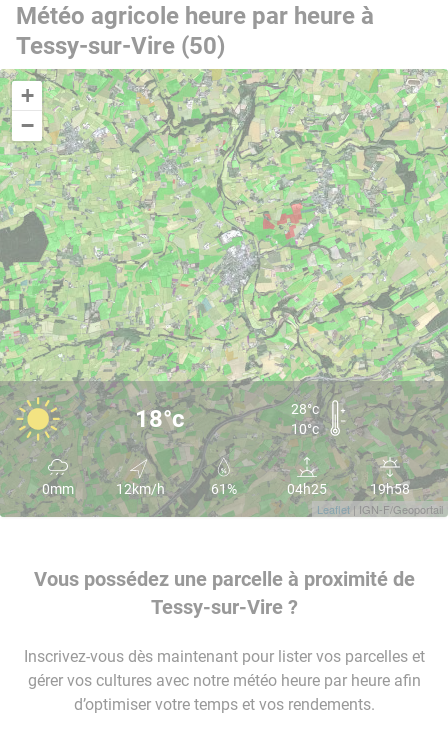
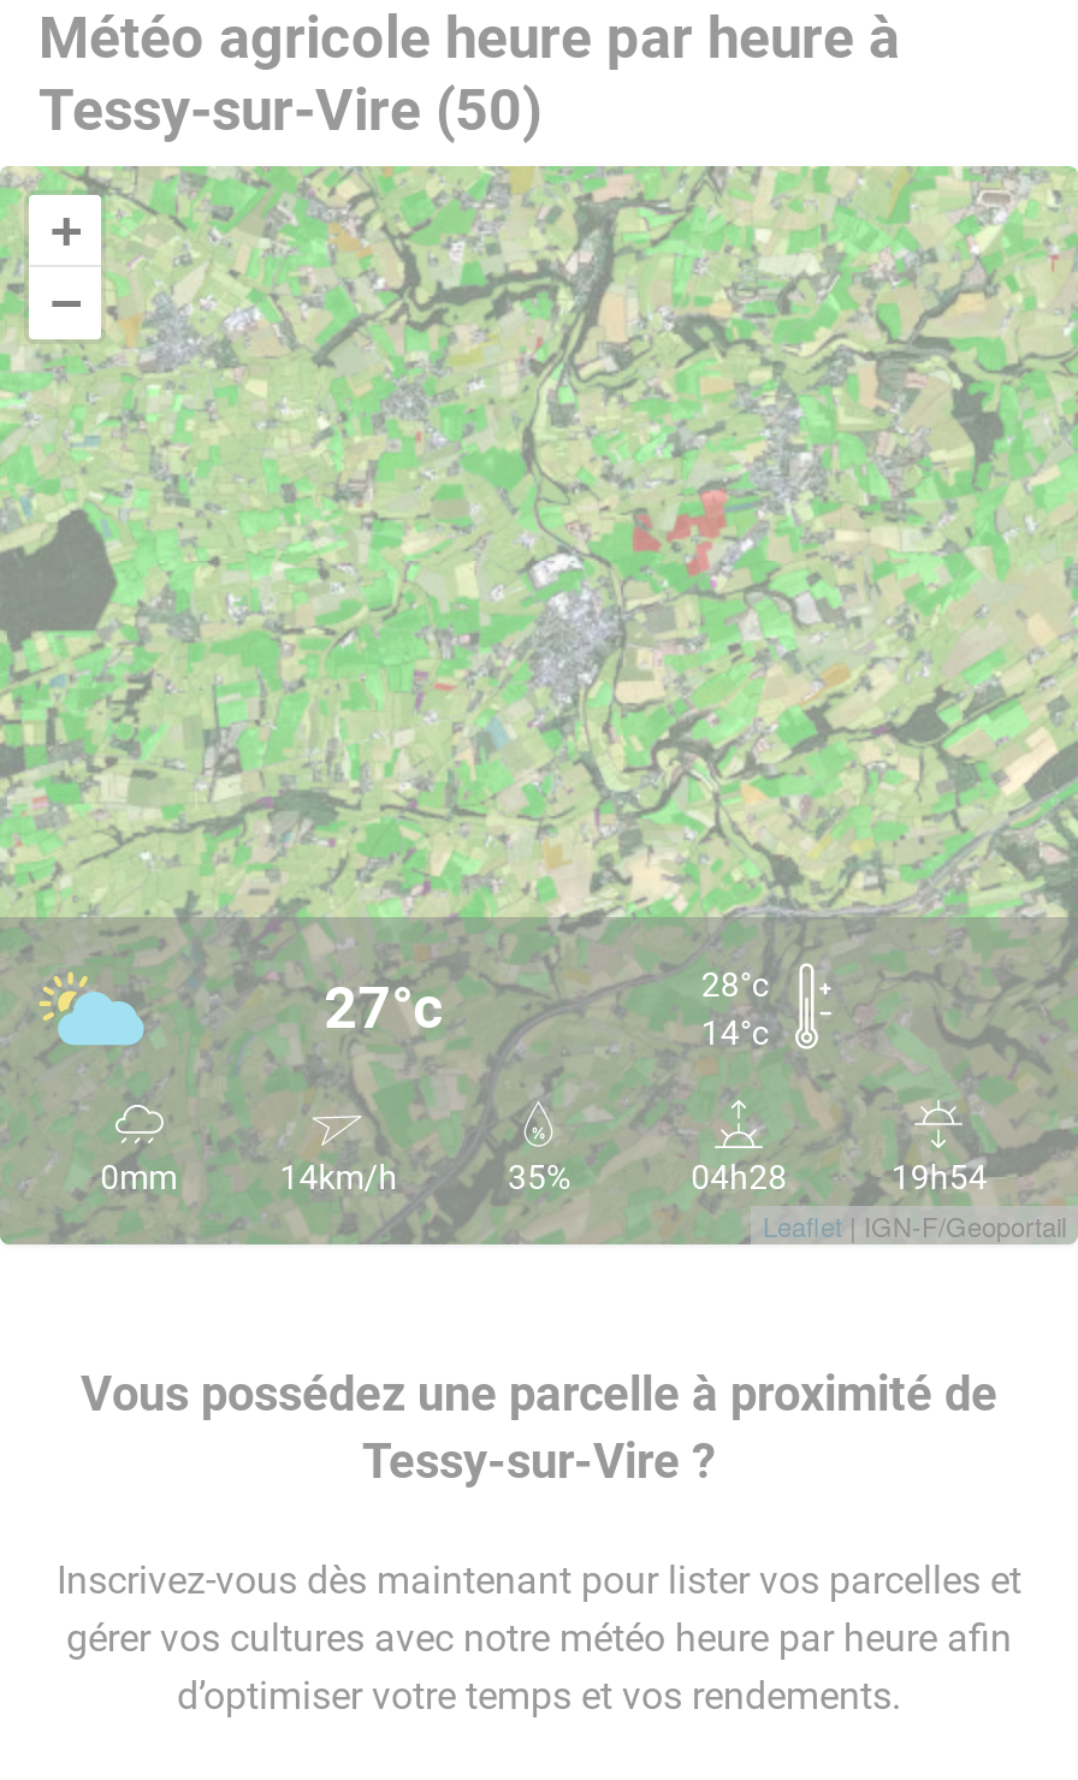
[17,397,60,441] [image] -> [41,958,147,1059] [image]
[135,405,185,433] 18°c -> [324,975,444,1042] 27°c
[291,421,319,437] 10°c -> [701,1013,768,1052] 14°c
[116,481,410,497] 12km/h | 61% | 04h25 | 19h58 -> [280,1158,987,1196] 14km/h | 35% | 04h28 | 19h54

